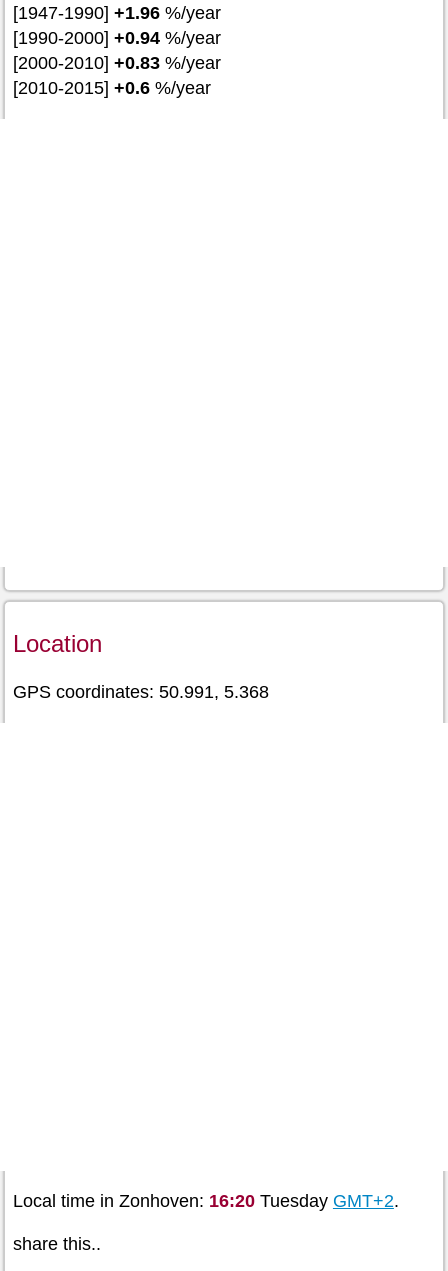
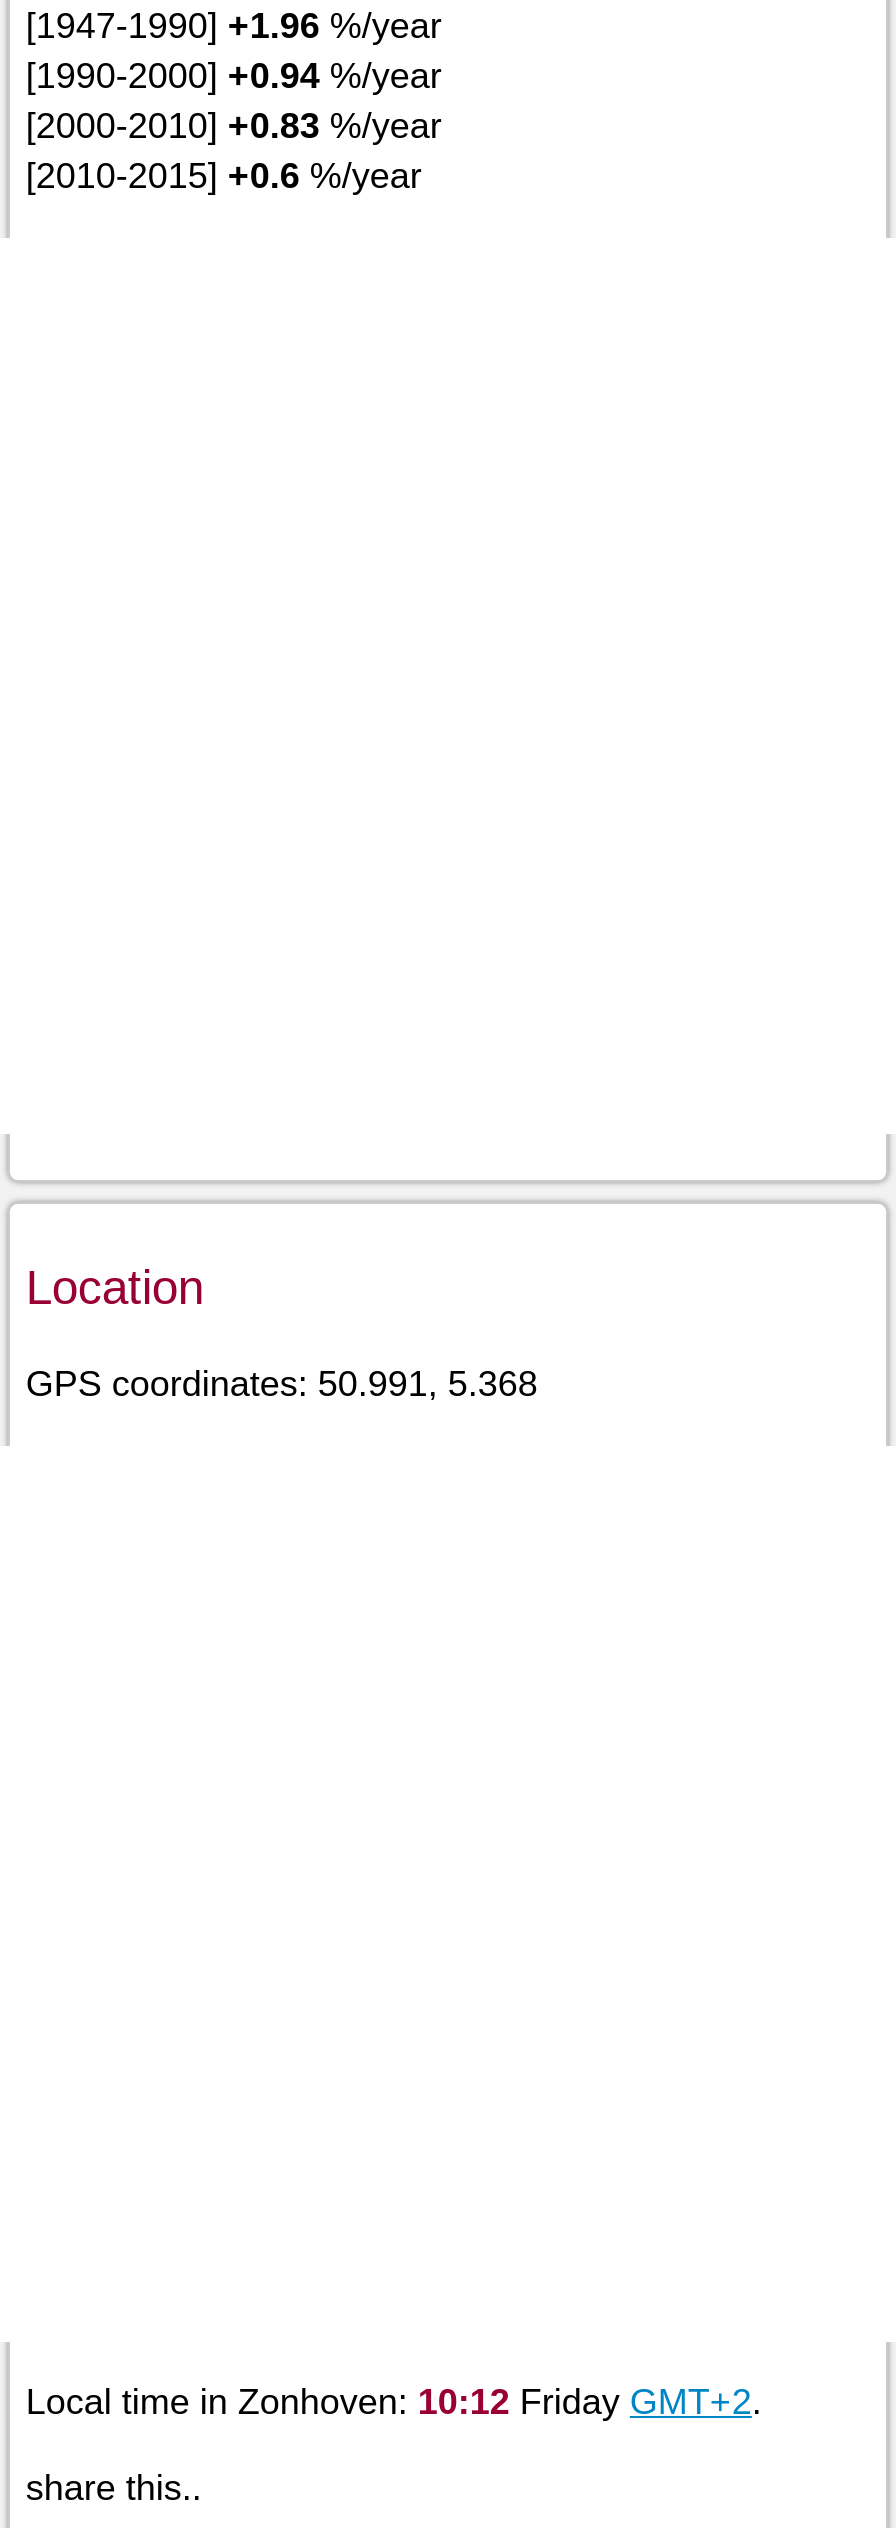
[13,1190,399,1210] Local time in Zonhoven: 16:20 Tuesday GMT+2. -> [26,2381,762,2421] Local time in Zonhoven: 10:12 Friday GMT+2.

